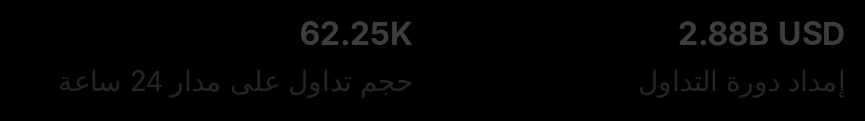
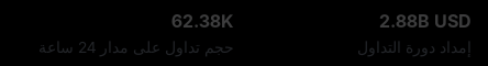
[300,13,414,53] 62.25K -> [171,10,234,32] 62.38K

